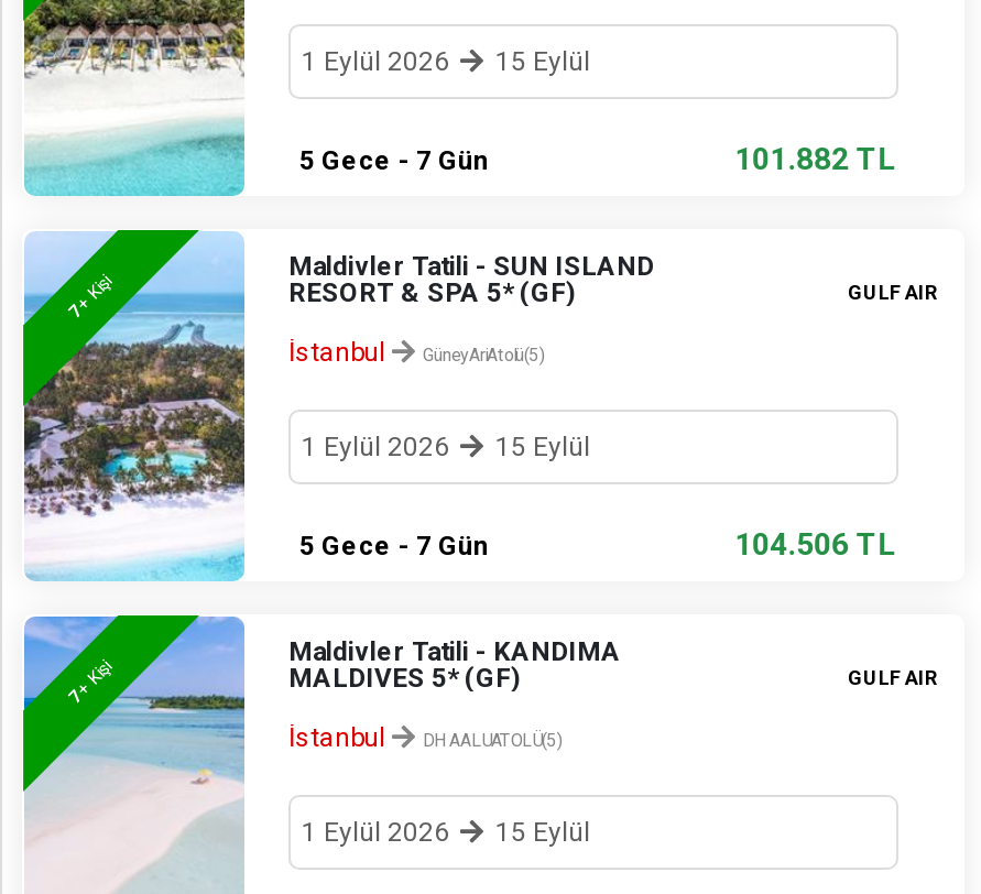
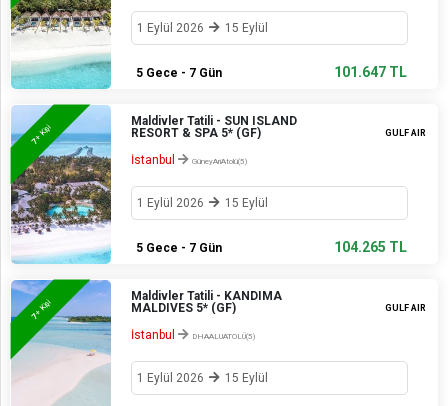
[735,141,896,177] 101.882 TL -> [334,64,407,80] 101.647 TL
[735,527,896,562] 104.506 TL -> [334,239,407,255] 104.265 TL

